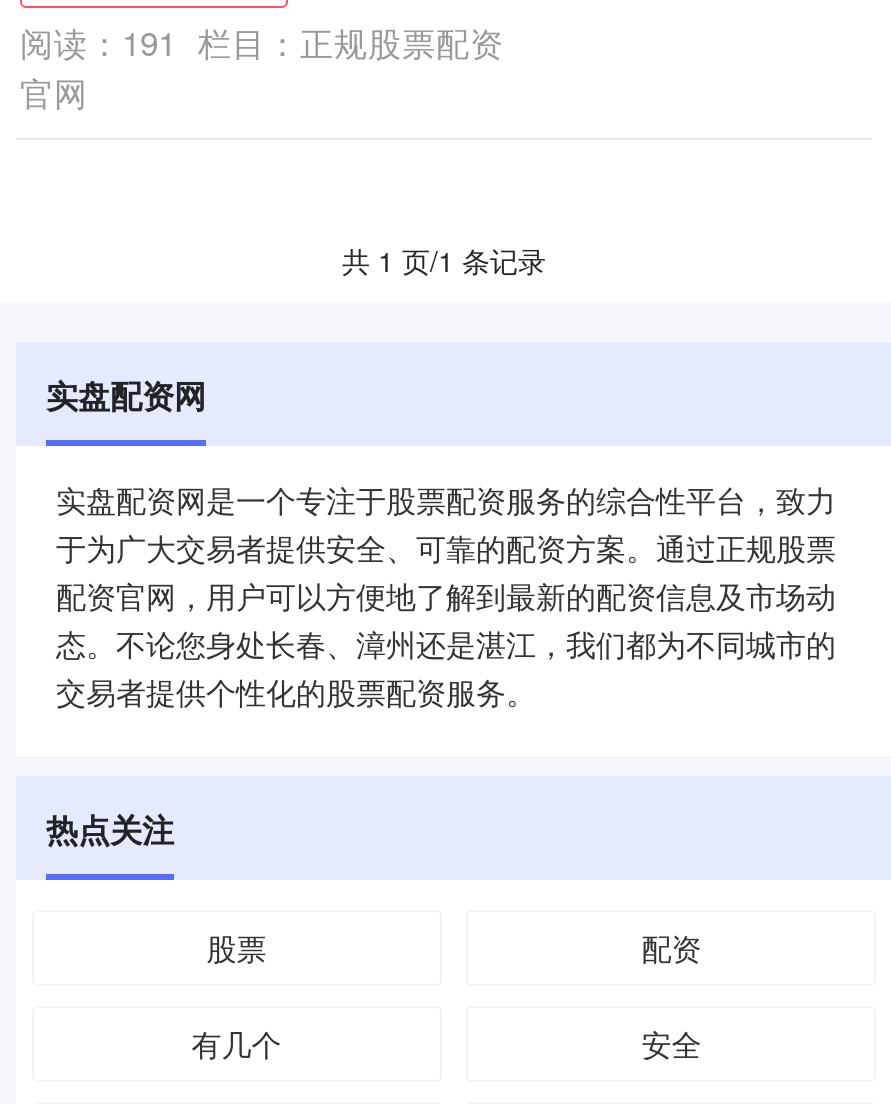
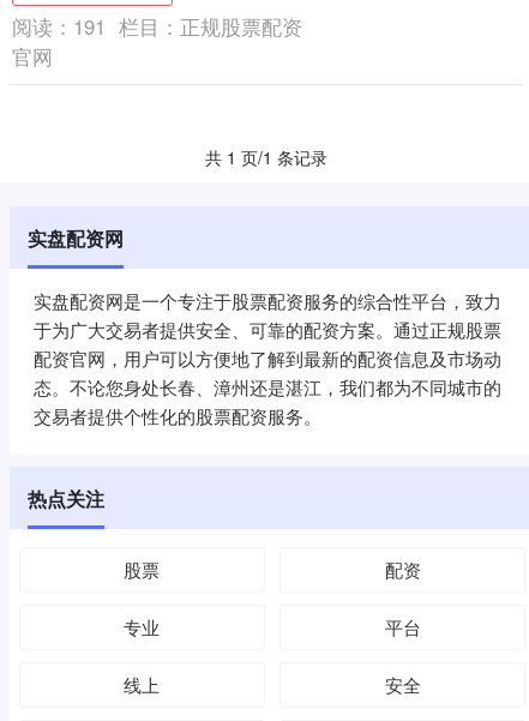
[192,1022,282,1064] 有几个 -> [124,614,421,697] 专业 | 平台 | 线上

